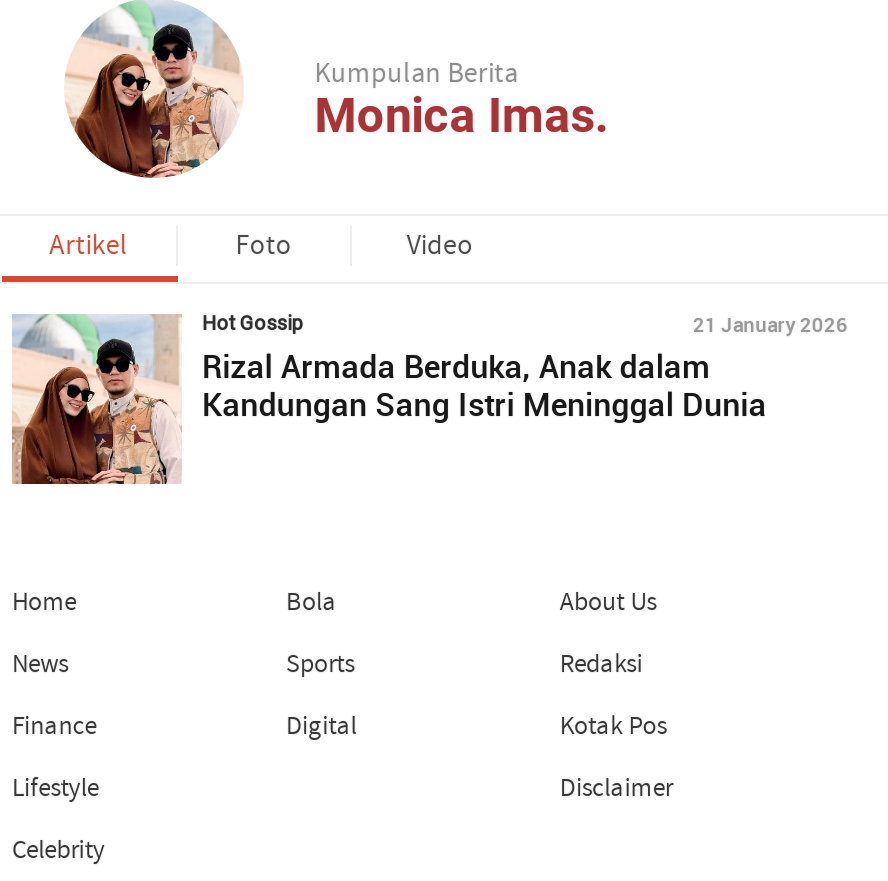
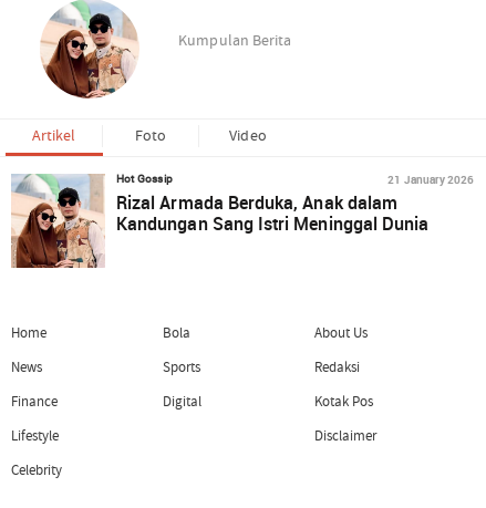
[315,88,609,144] Monica Imas. -> none

